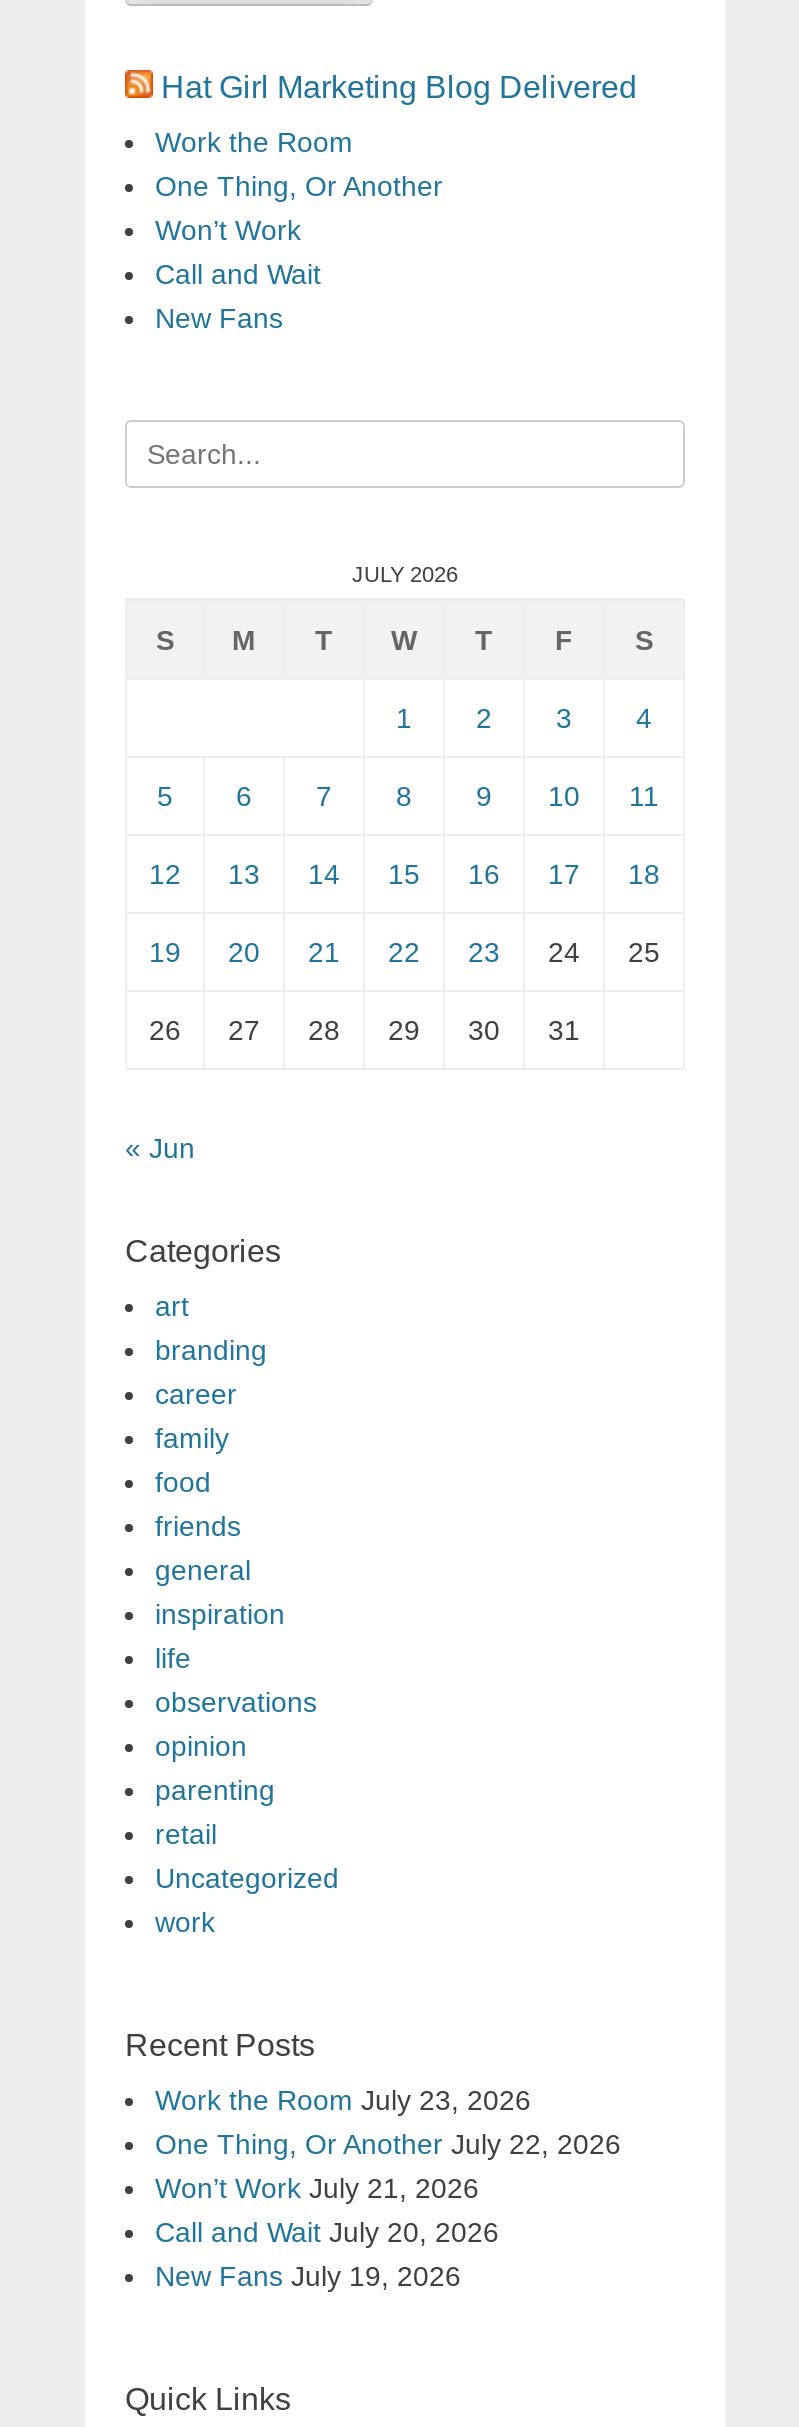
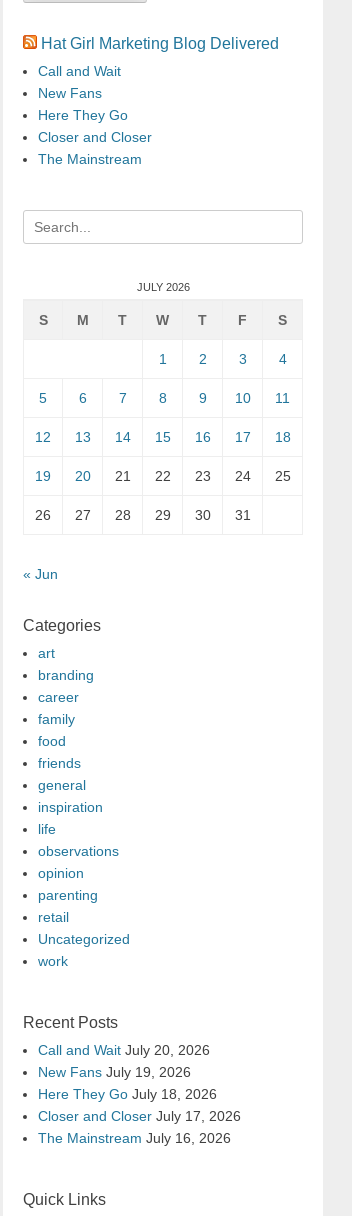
[155,127,443,247] Work the Room | One Thing, Or Another | Won’t Work -> none
moved [155,259,321,335] -> [38,63,121,101]: Call and Wait | New Fans
none -> [38,107,152,167] Here They Go | Closer and Closer | The Mainstream
[155,2085,621,2205] Work the Room July 23, 2026 | One Thing, Or Another July 22, 2026 | Won’t Work July 21, 2026 -> none
moved [155,2217,499,2293] -> [38,1042,210,1080]: Call and Wait July 20, 2026 | New Fans July 19, 2026
none -> [38,1086,241,1146] Here They Go July 18, 2026 | Closer and Closer July 17, 2026 | The Mainstream July 16, 2026

